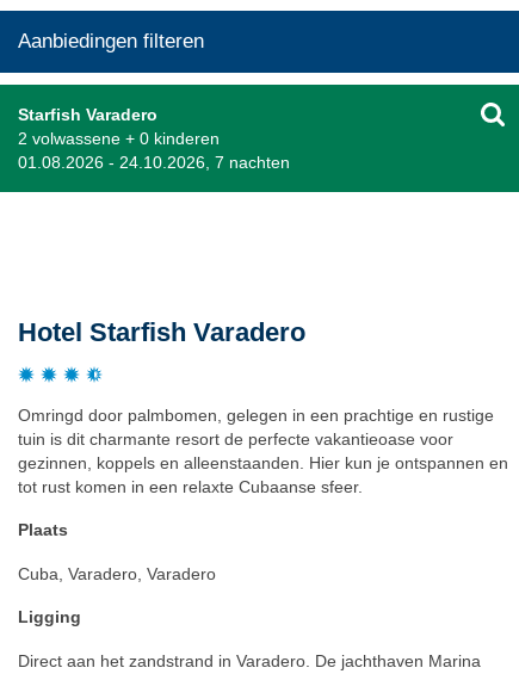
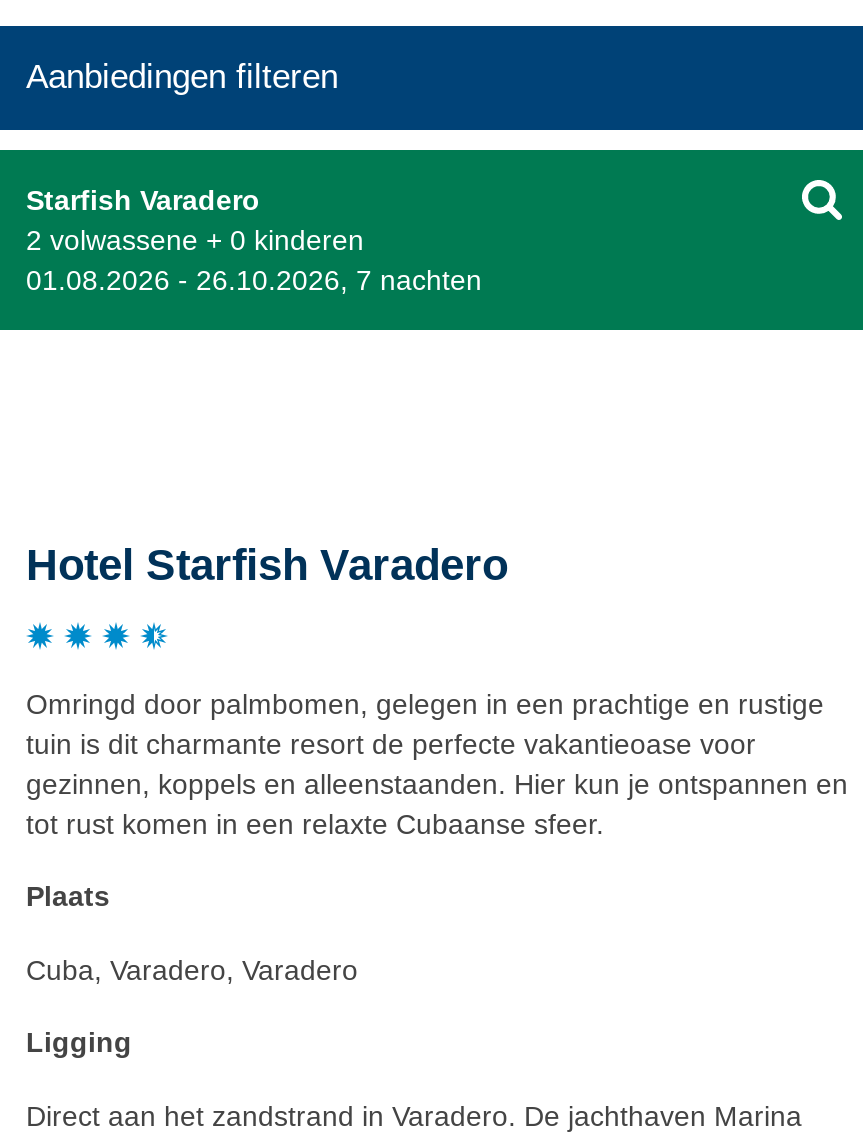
[18,152,290,171] 01.08.2026 - 24.10.2026, 7 nachten -> [26,263,482,295] 01.08.2026 - 26.10.2026, 7 nachten

